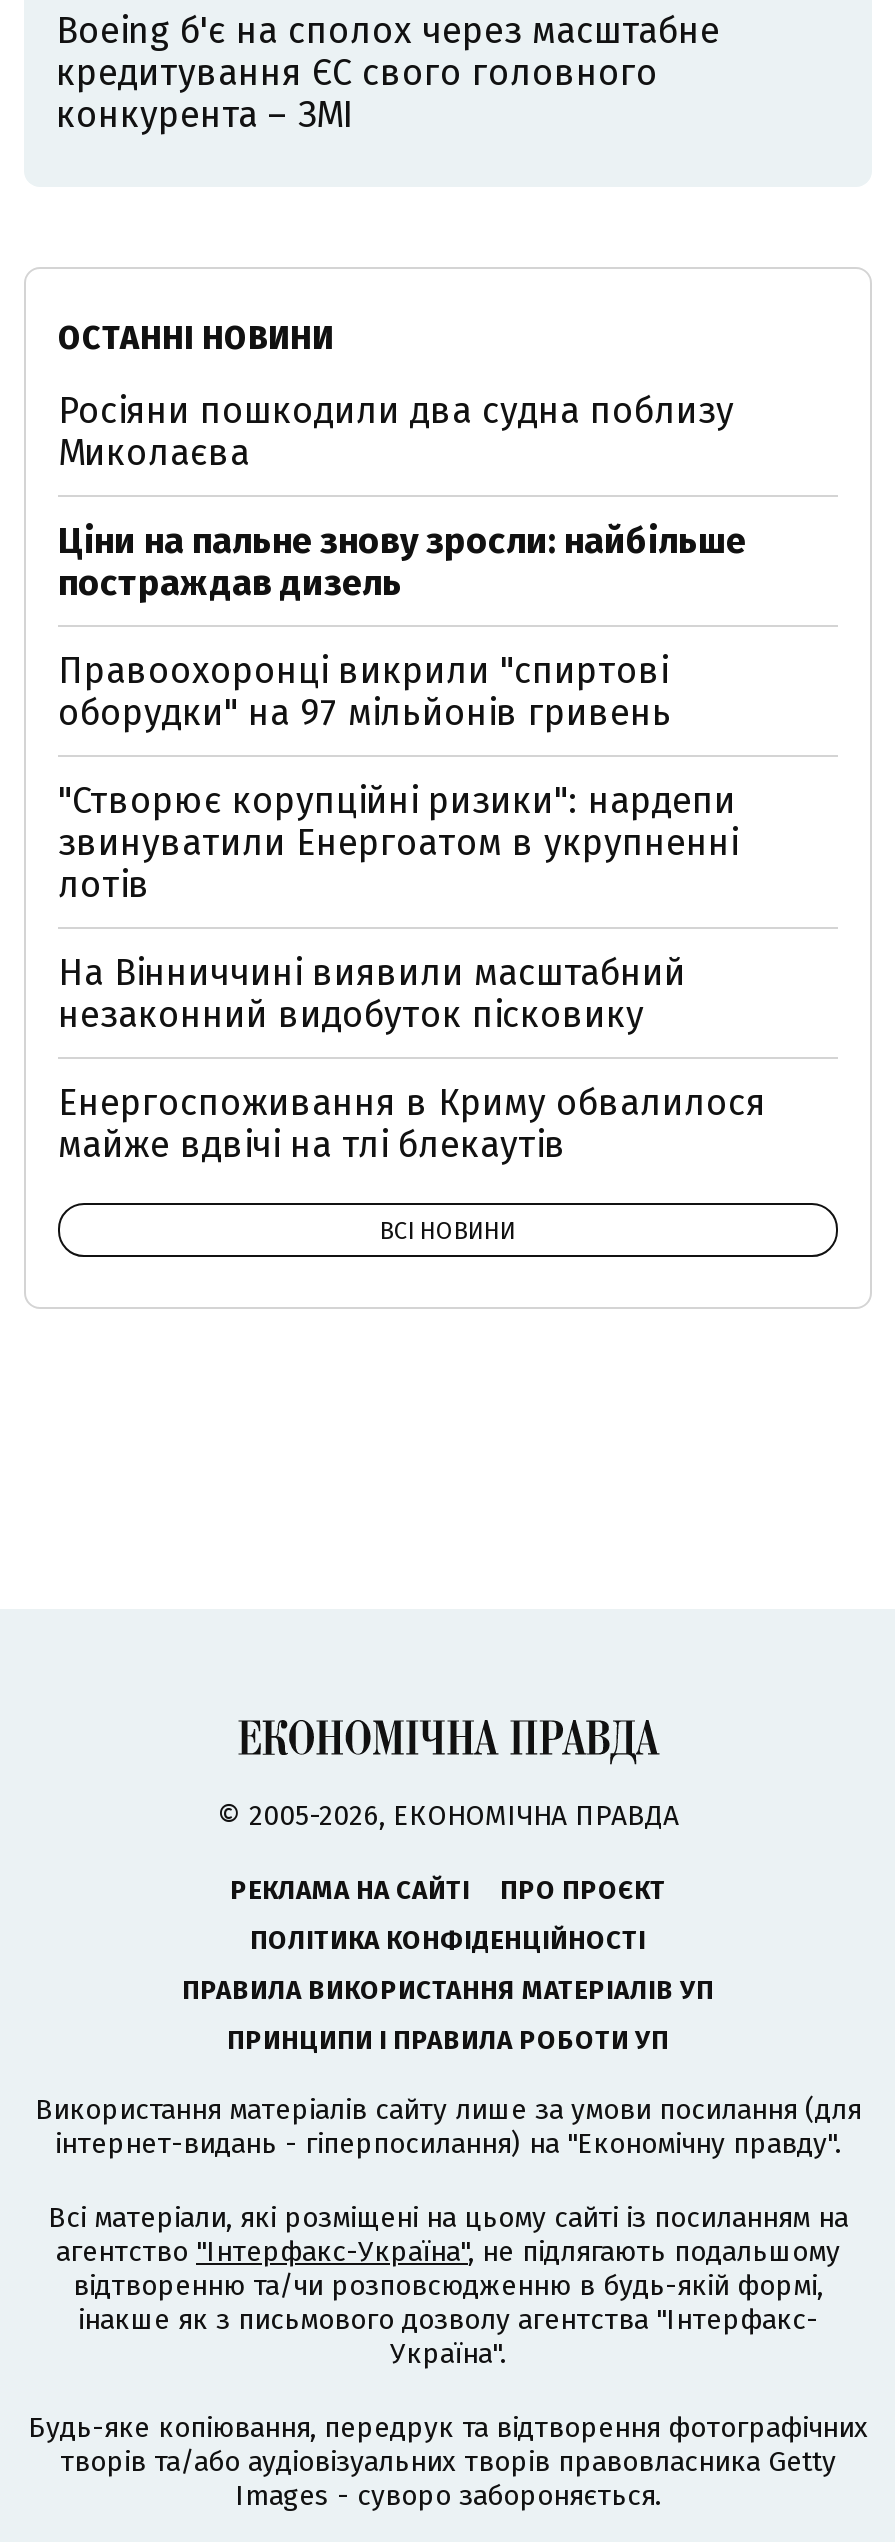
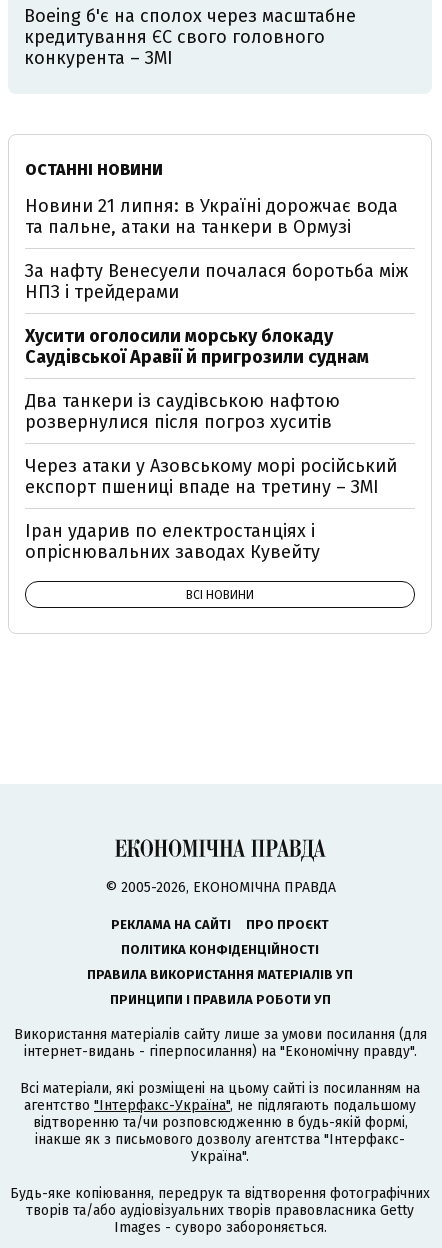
[58,389,734,475] Росіяни пошкодили два судна поблизу | Миколаєва -> [25,195,398,238] Новини 21 липня: в Україні дорожчає вода | та пальне, атаки на танкери в Ормузі
[58,519,746,605] Ціни на пальне знову зросли: найбільше | постраждав дизель -> [25,260,408,303] За нафту Венесуели почалася боротьба між | НПЗ і трейдерами
[58,649,672,735] Правоохоронці викрили "спиртові | оборудки" на 97 мільйонів гривень -> [25,325,369,368] Хусити оголосили морську блокаду | Саудівської Аравії й пригрозили суднам
[58,779,738,907] "Створює корупційні ризики": нардепи | звинуватили Енергоатом в укрупненні | лотів -> [25,390,340,433] Два танкери із саудівською нафтою | розвернулися після погроз хуситів
[58,951,686,1037] На Вінниччині виявили масштабний | незаконний видобуток пісковику -> [25,455,397,498] Через атаки у Азовському морі російський | експорт пшениці впаде на третину – ЗМІ
[58,1081,766,1167] Енергоспоживання в Криму обвалилося | майже вдвічі на тлі блекаутів -> [25,520,320,563] Іран ударив по електростанціях і | опріснювальних заводах Кувейту

